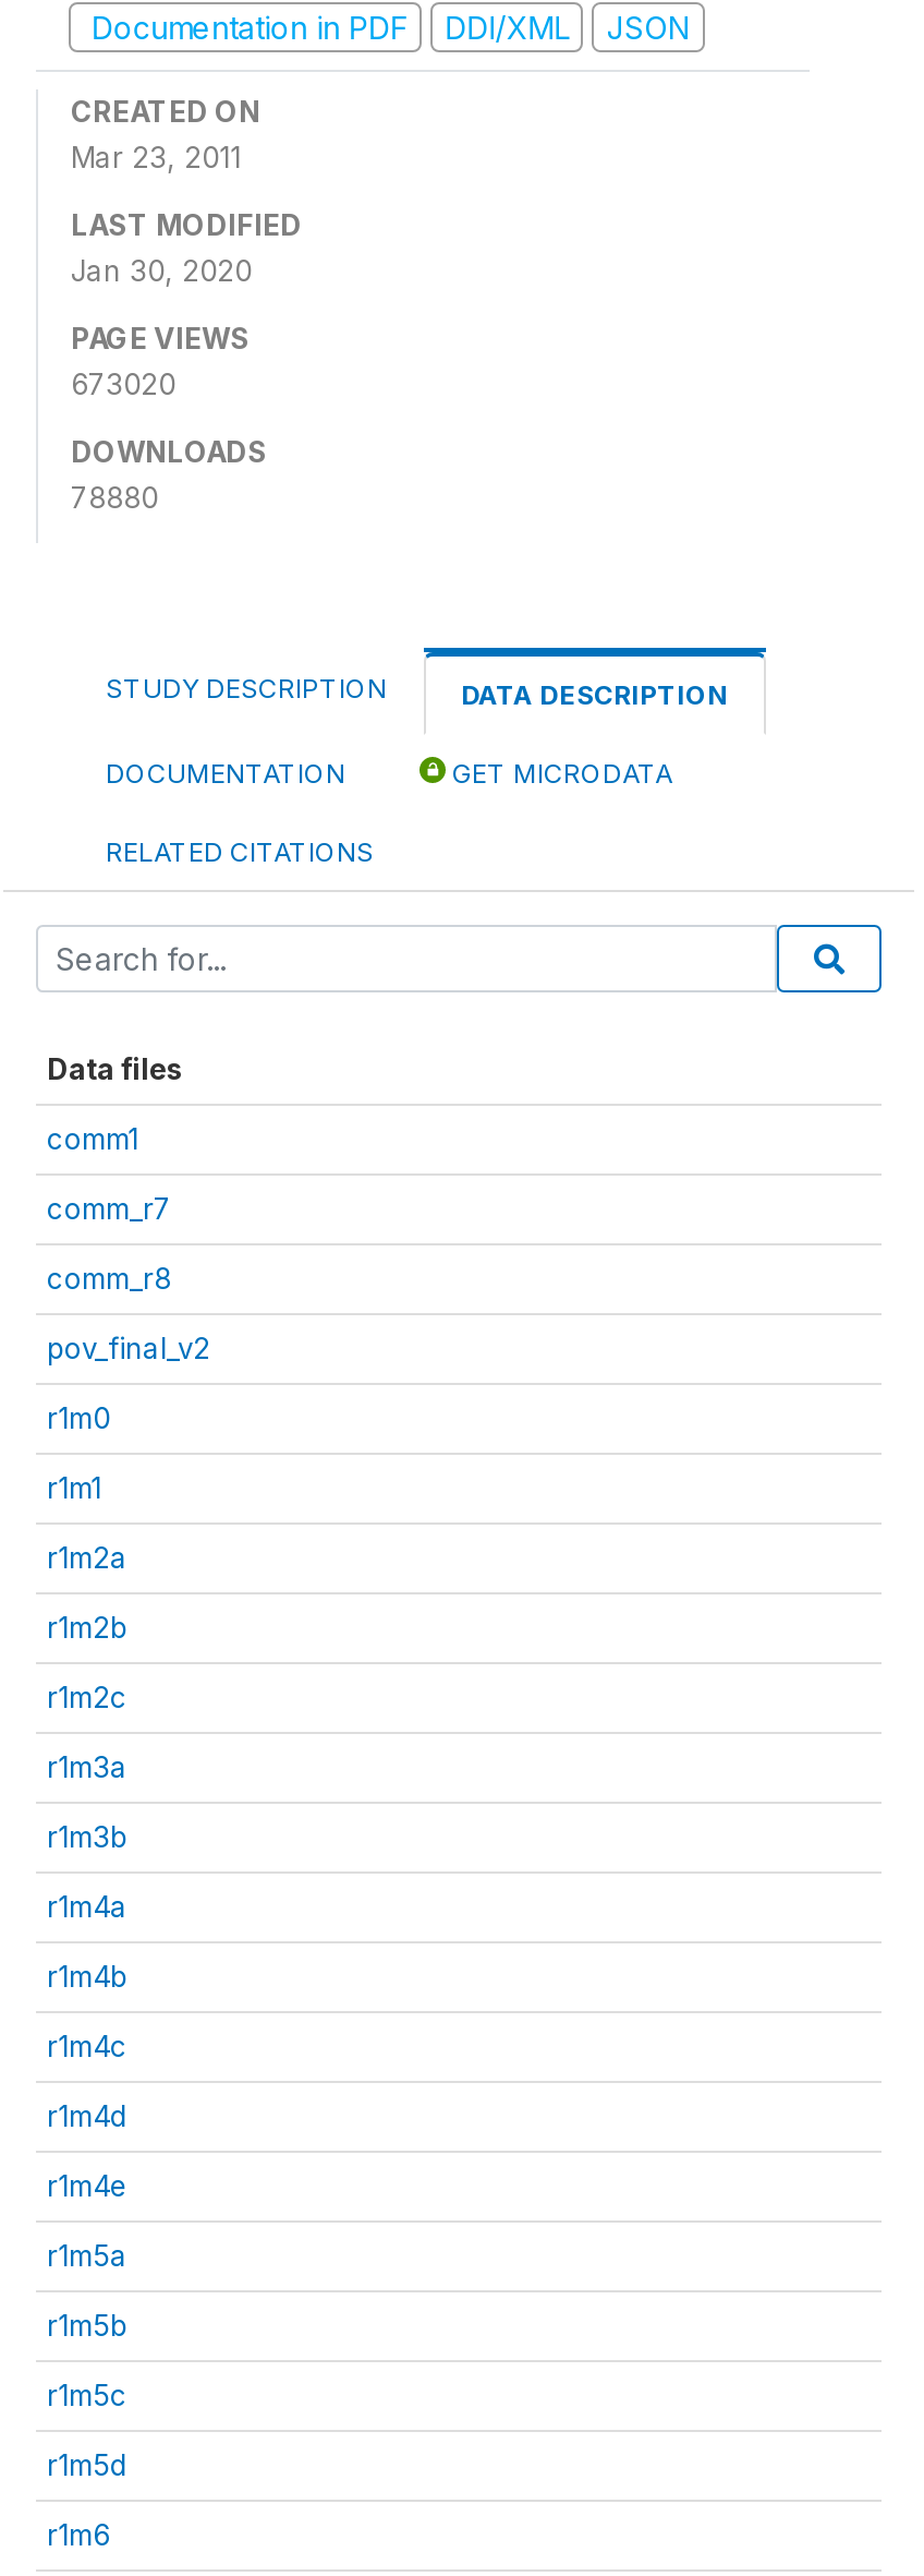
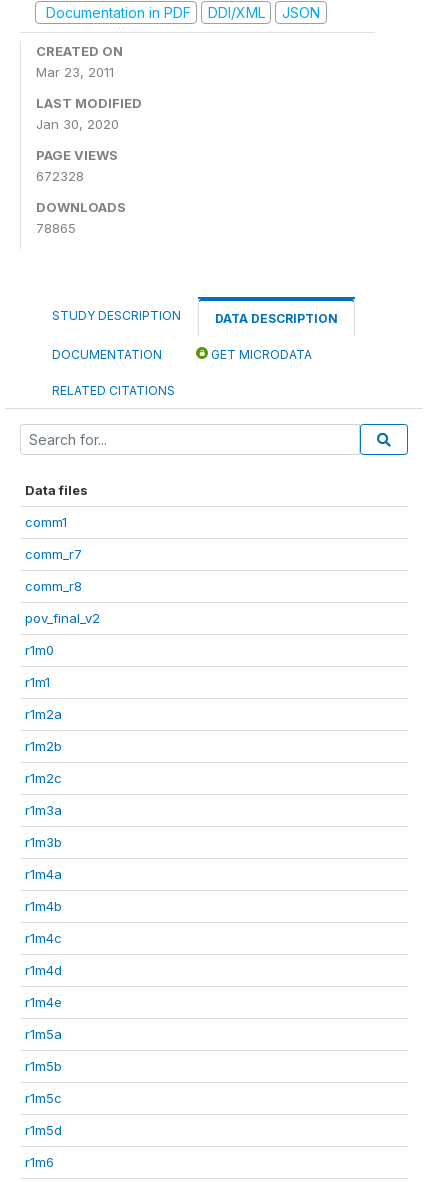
[71,366,175,401] 673020 -> [36,168,84,184] 672328
[71,480,158,515] 78880 -> [36,220,76,236] 78865

